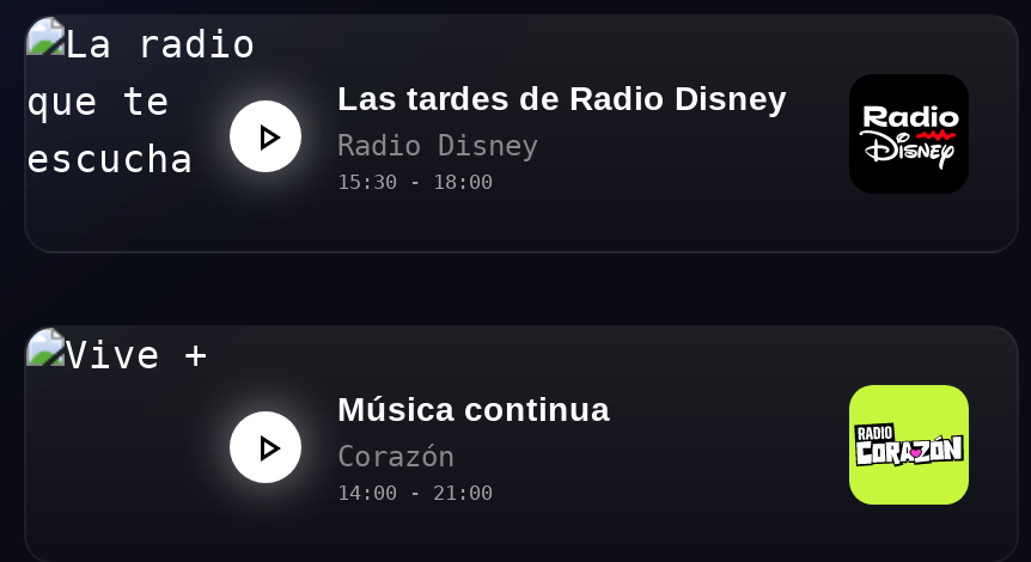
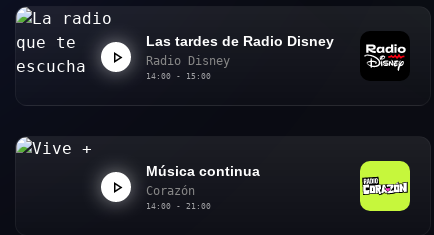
[337,169,493,193] 15:30 - 18:00 -> [146,70,211,80] 14:00 - 15:00

